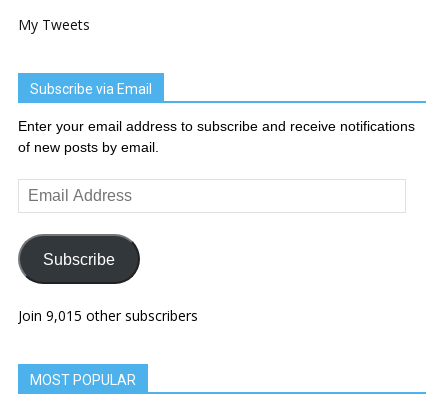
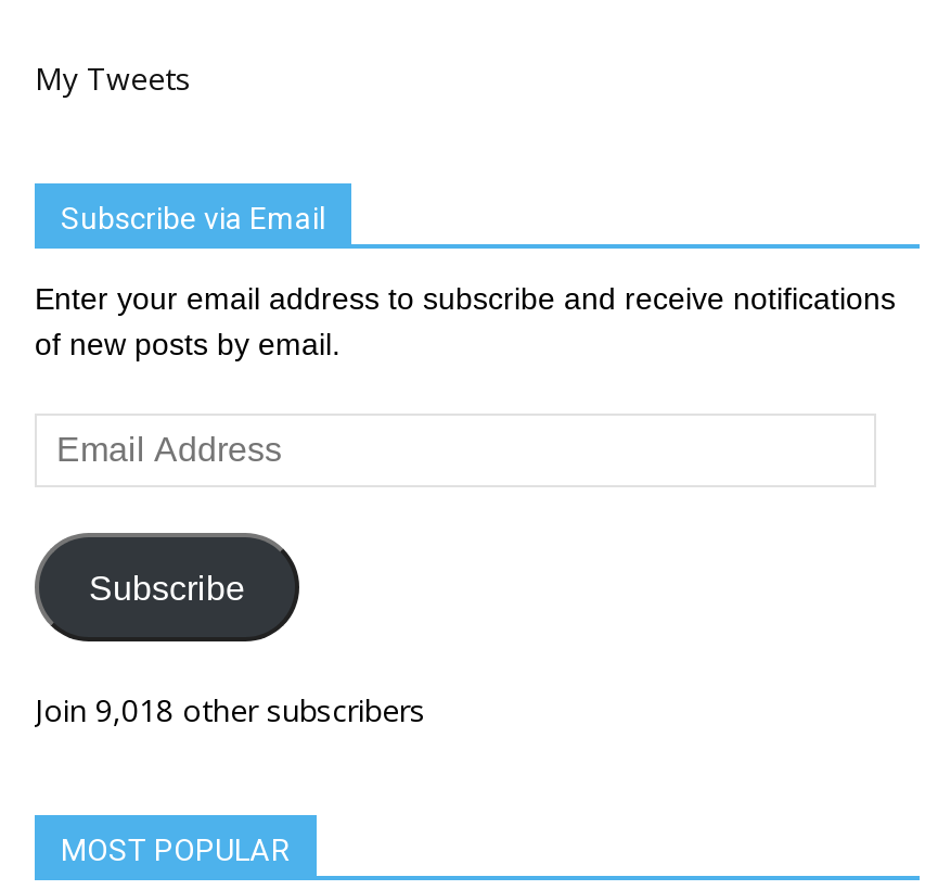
[18,306,198,325] Join 9,015 other subscribers -> [35,689,425,730] Join 9,018 other subscribers

